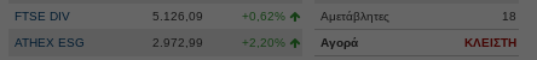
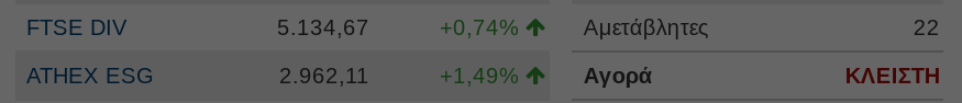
[152,10,203,23] 5.126,09 -> [277,15,369,39] 5.134,67
[242,10,289,23] +0,62% -> [440,15,526,39] +0,74%
[502,10,517,23] 18 -> [913,15,940,39] 22
[152,36,203,49] 2.972,99 -> [279,64,369,88] 2.962,11
[242,36,289,49] +2,20% -> [440,64,526,88] +1,49%

